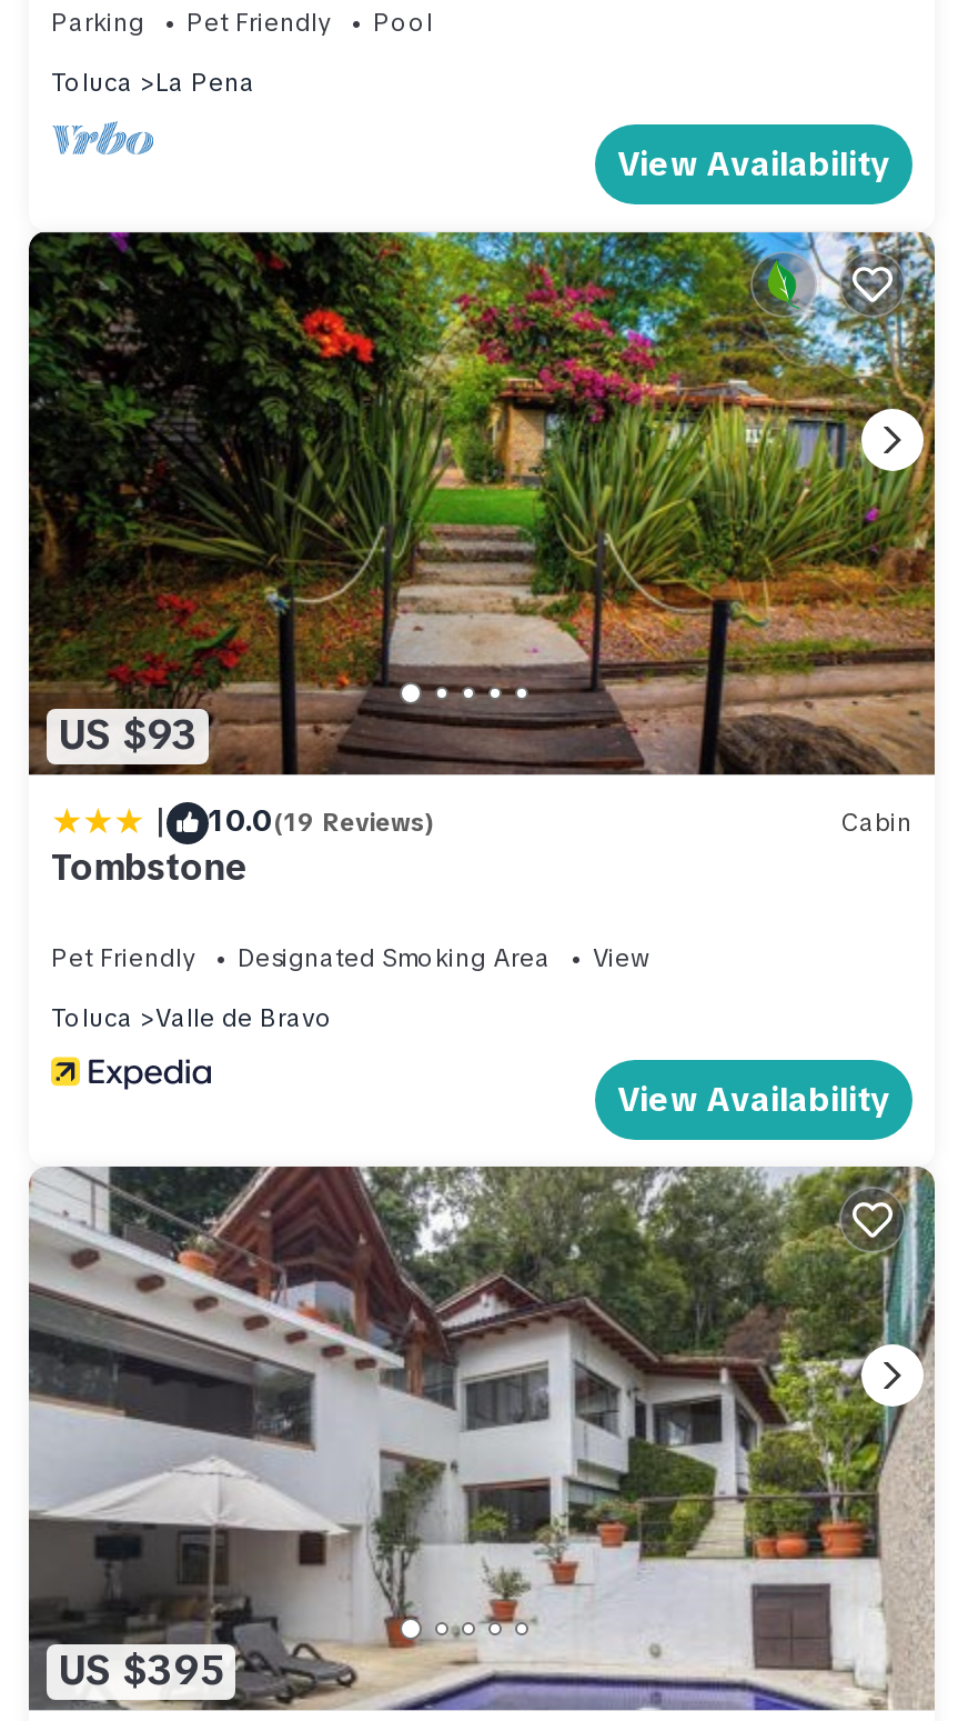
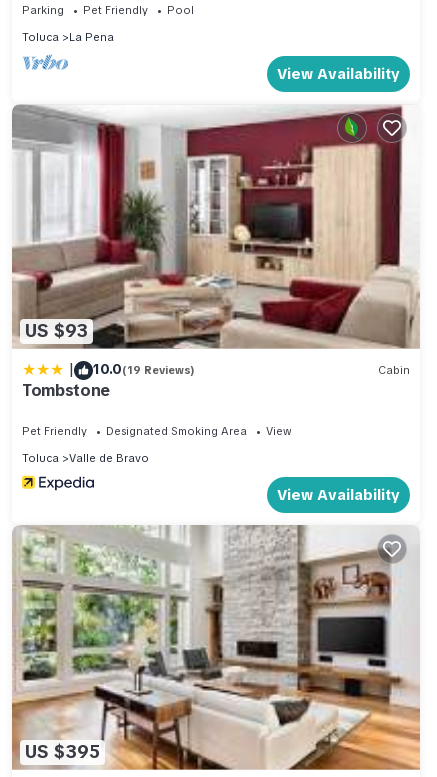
[27,229,937,776] [image] -> [11,104,420,349] [image]
[27,1164,937,1711] [image] -> [11,525,420,771] [image]

